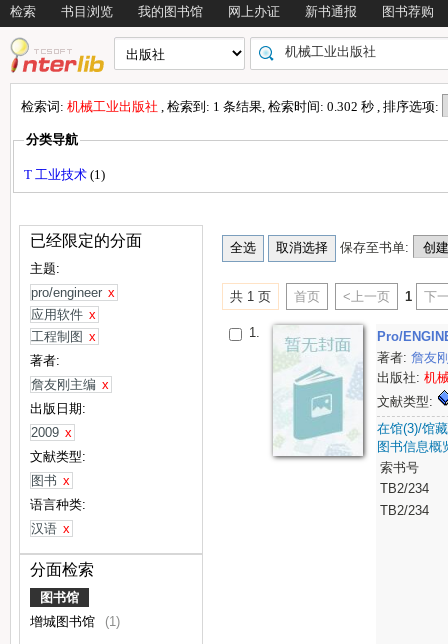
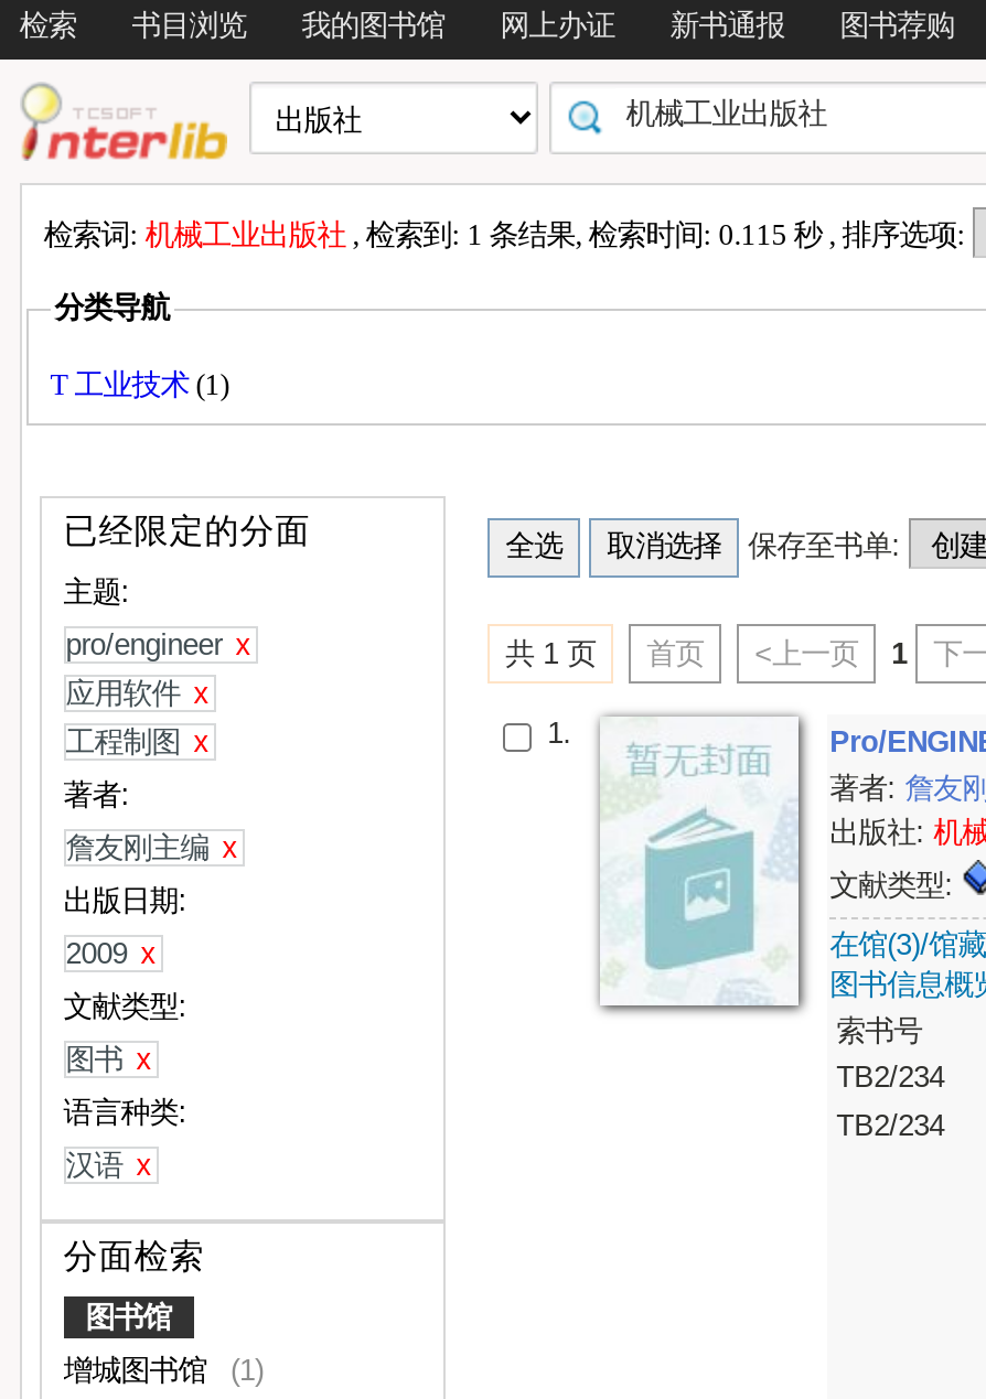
[21,99,442,114] 检索词:机械工业出版社, 检索到: 1 条结果, 检索时间: 0.302 秒 , 排序选项: -> [44,218,972,251] 检索词:机械工业出版社, 检索到: 1 条结果, 检索时间: 0.115 秒 , 排序选项:

